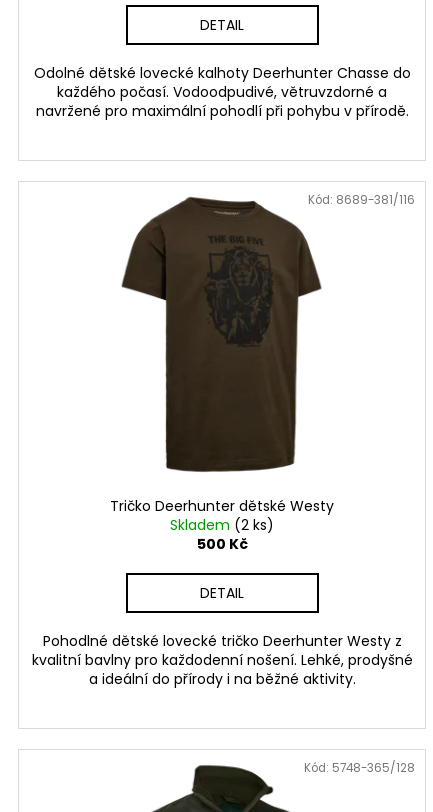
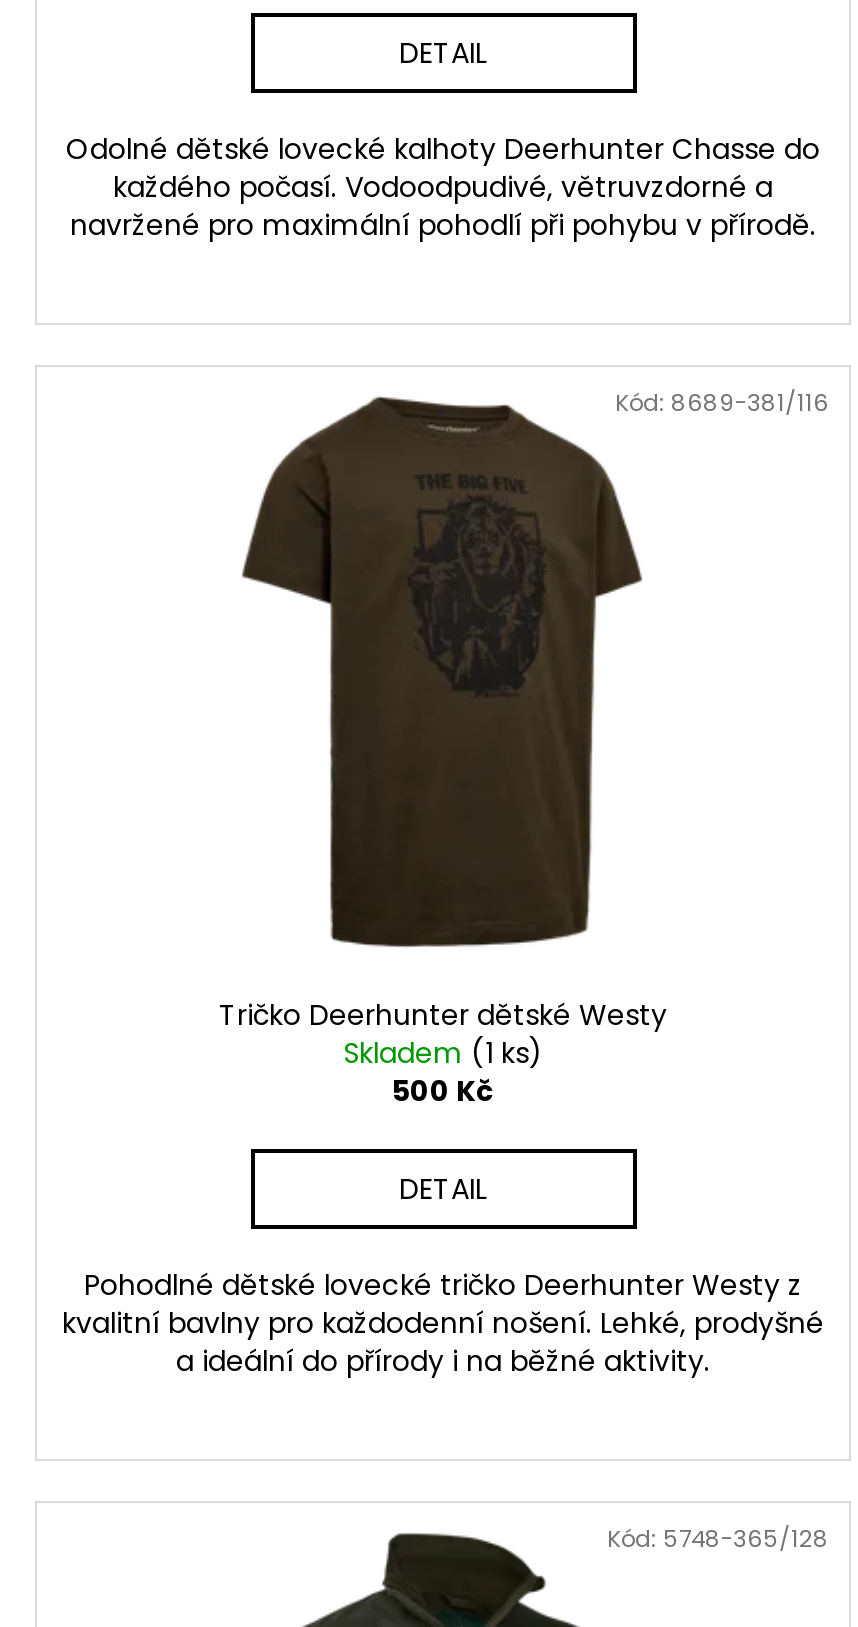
[170,515,274,535] Skladem (2 ks) -> [343,1034,543,1074] Skladem (1 ks)

